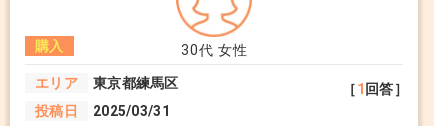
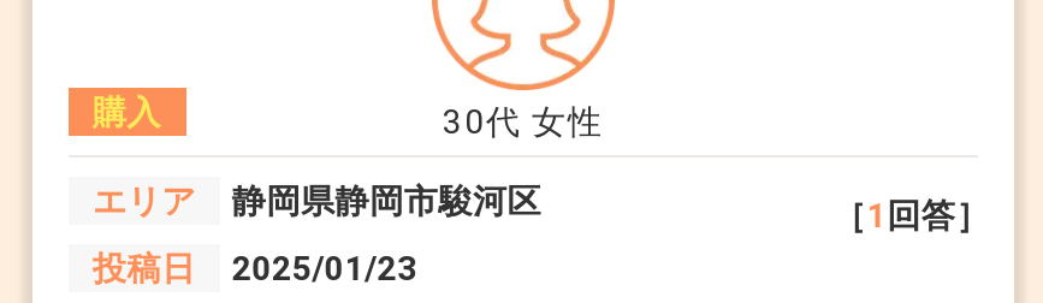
[93,75,179,91] 東京都練馬区 -> [232,180,542,219] 静岡県静岡市駿河区
[35,103,170,119] 投稿日 2025/03/31 -> [93,248,417,286] 投稿日 2025/01/23

